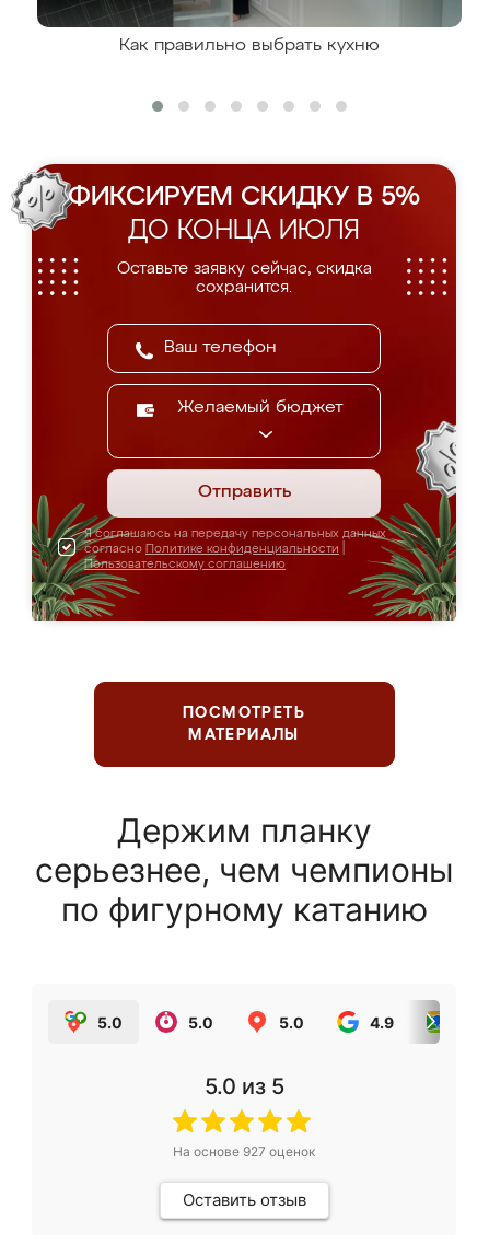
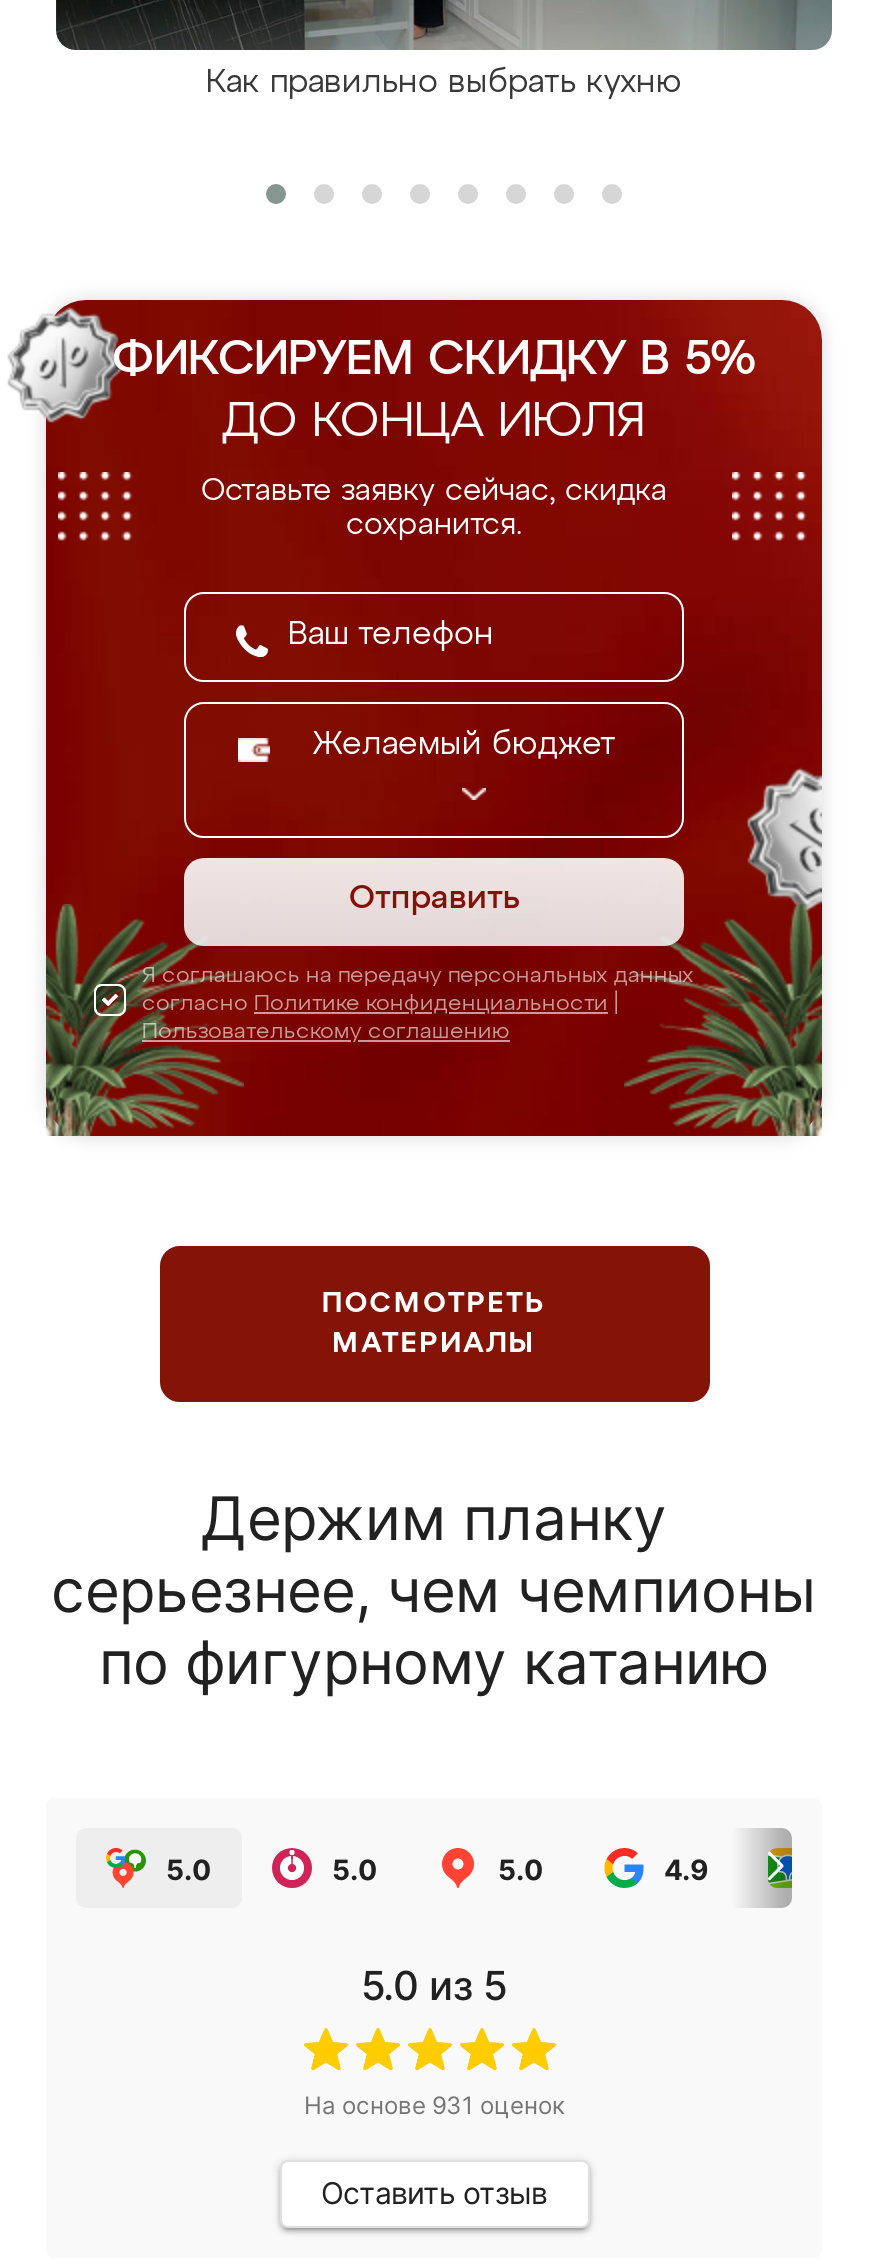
[173,1143,315,1160] На основе 927 оценок -> [304,2090,564,2120] На основе 931 оценок

